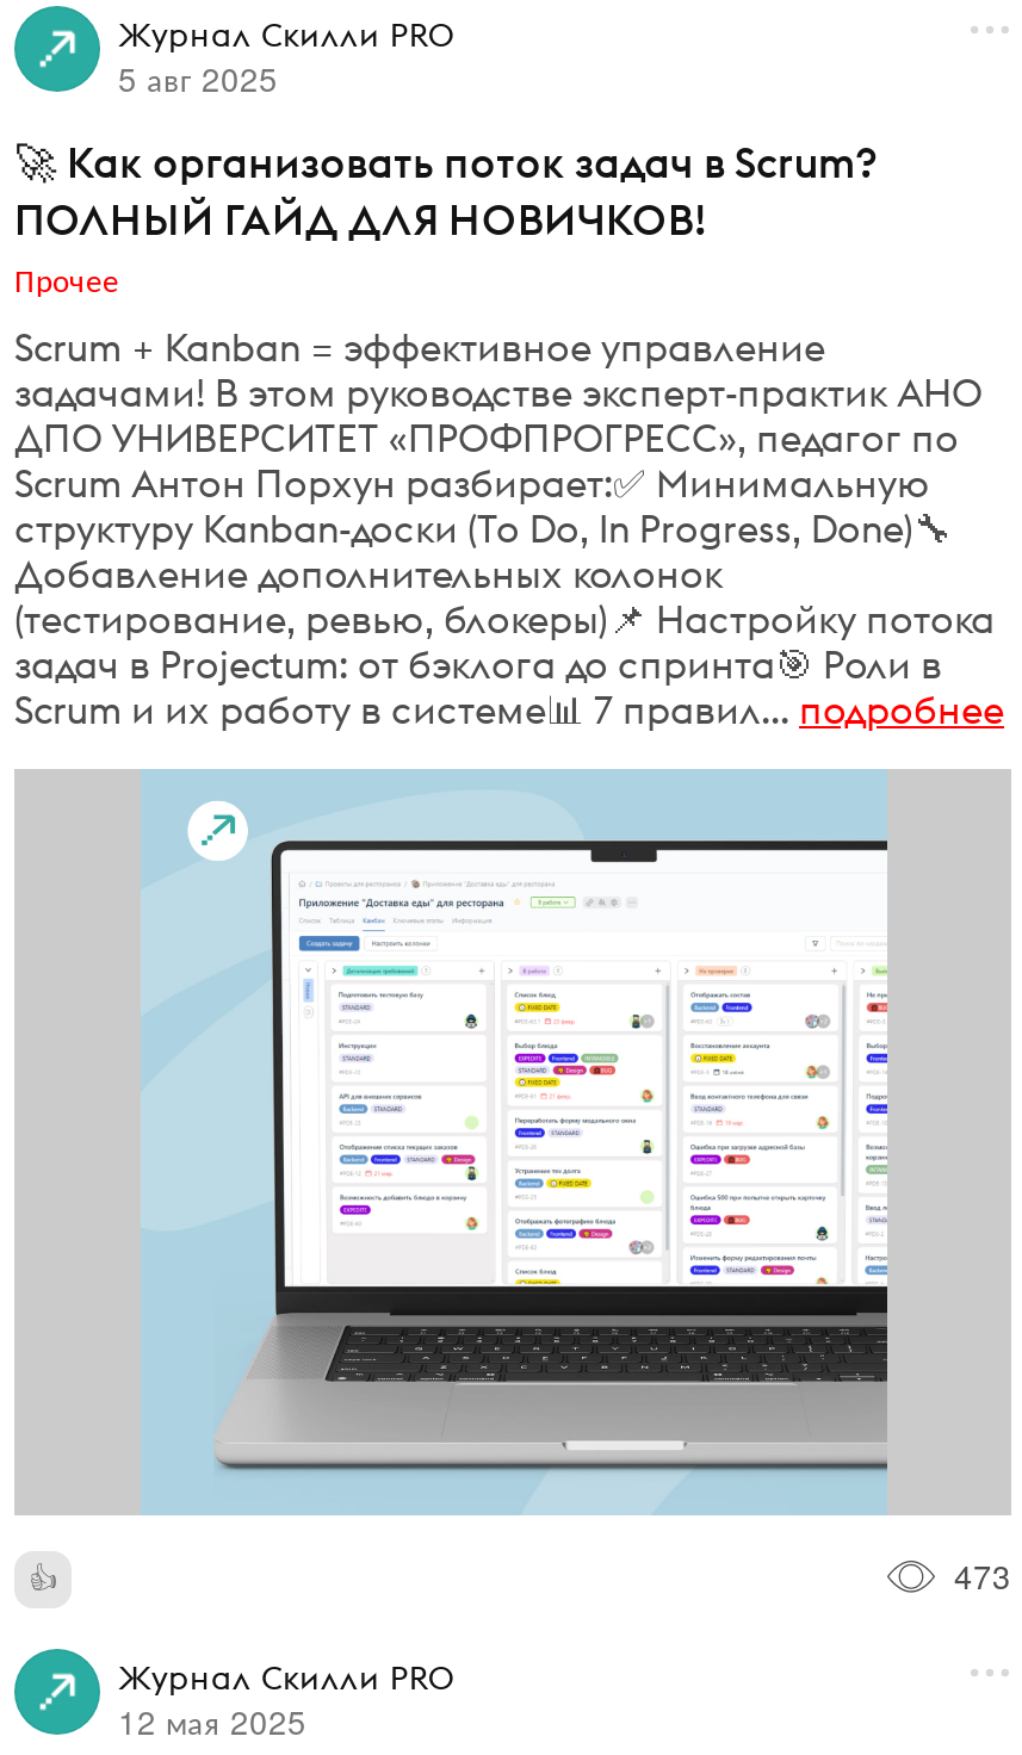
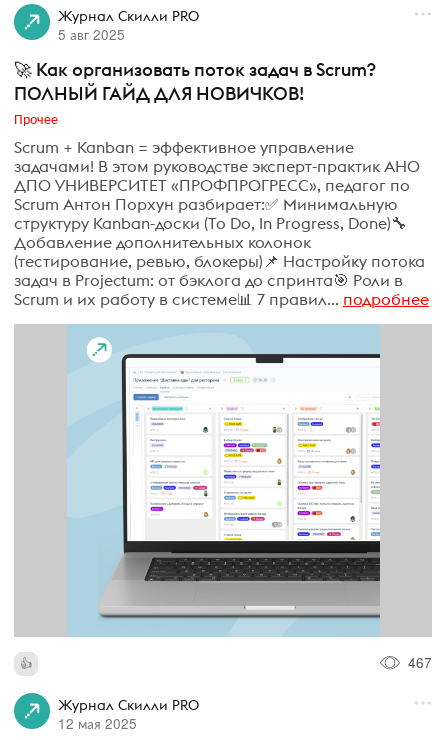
[944,1551,1011,1599] 473 -> [404,652,432,672] 467

